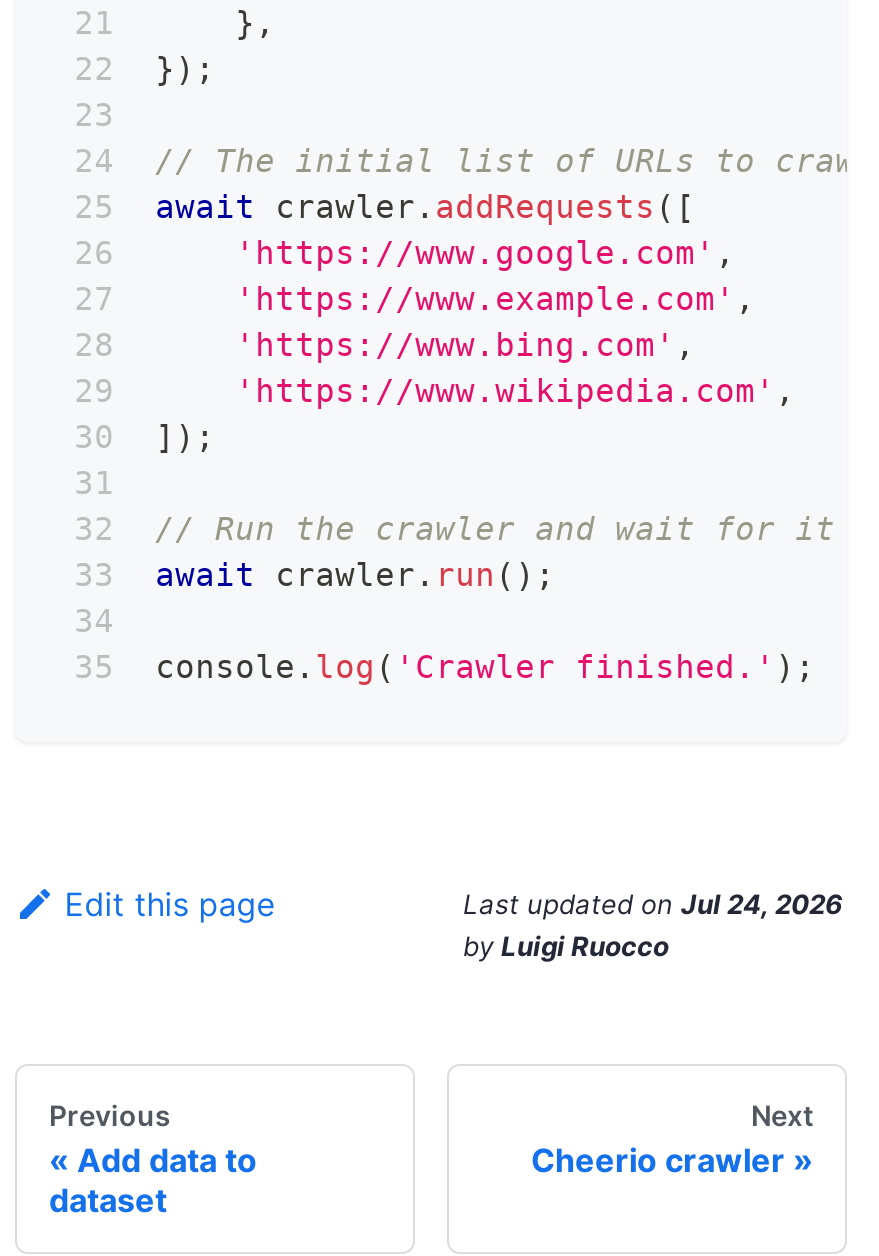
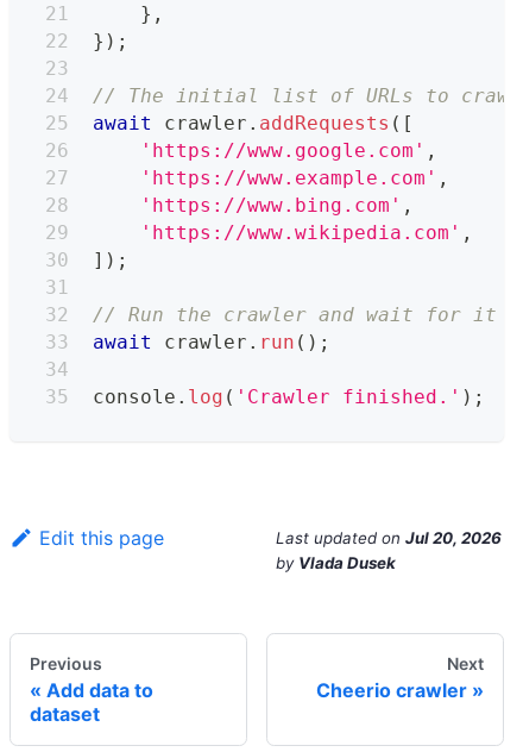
[463,888,843,920] Last updated on Jul 24, 2026 -> [276,528,502,547] Last updated on Jul 20, 2026
[463,930,669,962] by Luigi Ruocco -> [276,553,396,572] by Vlada Dusek

